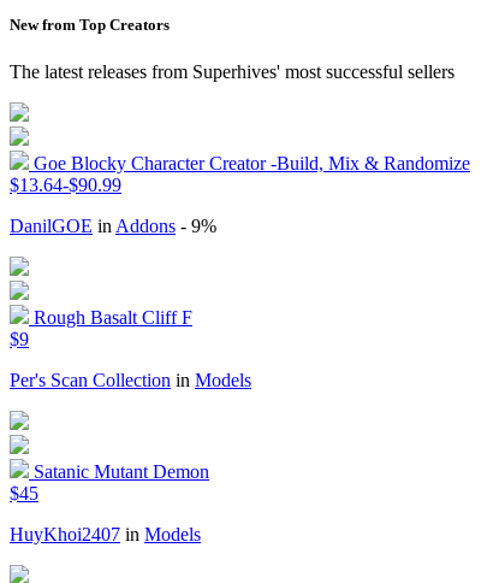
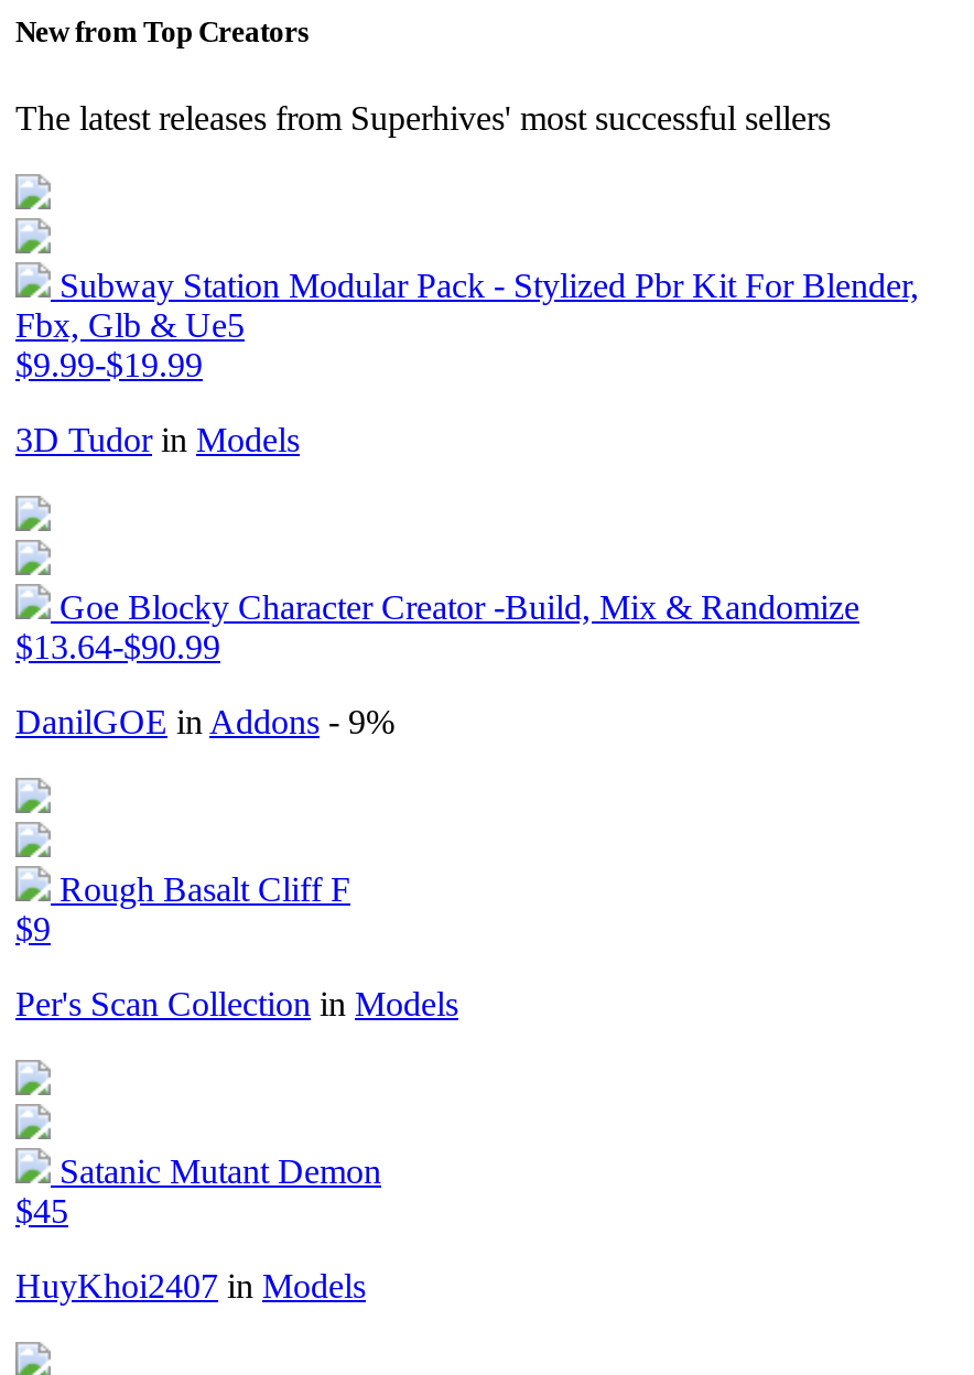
none -> [15,267,919,459] Subway Station Modular Pack - Stylized Pbr Kit For Blender, | Fbx, Glb & Ue5 | $9.99-$19.99 | 3D Tudor in Models

